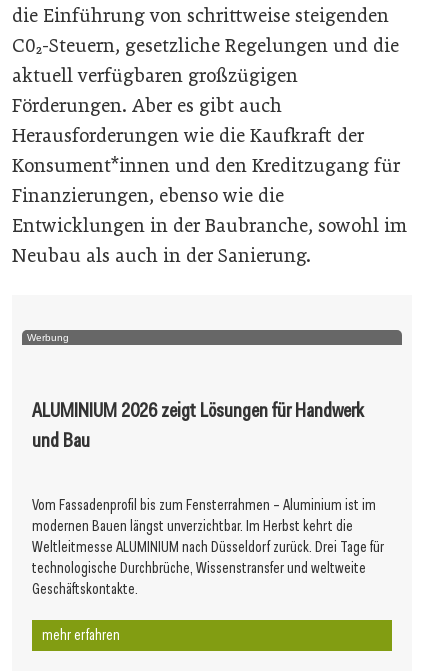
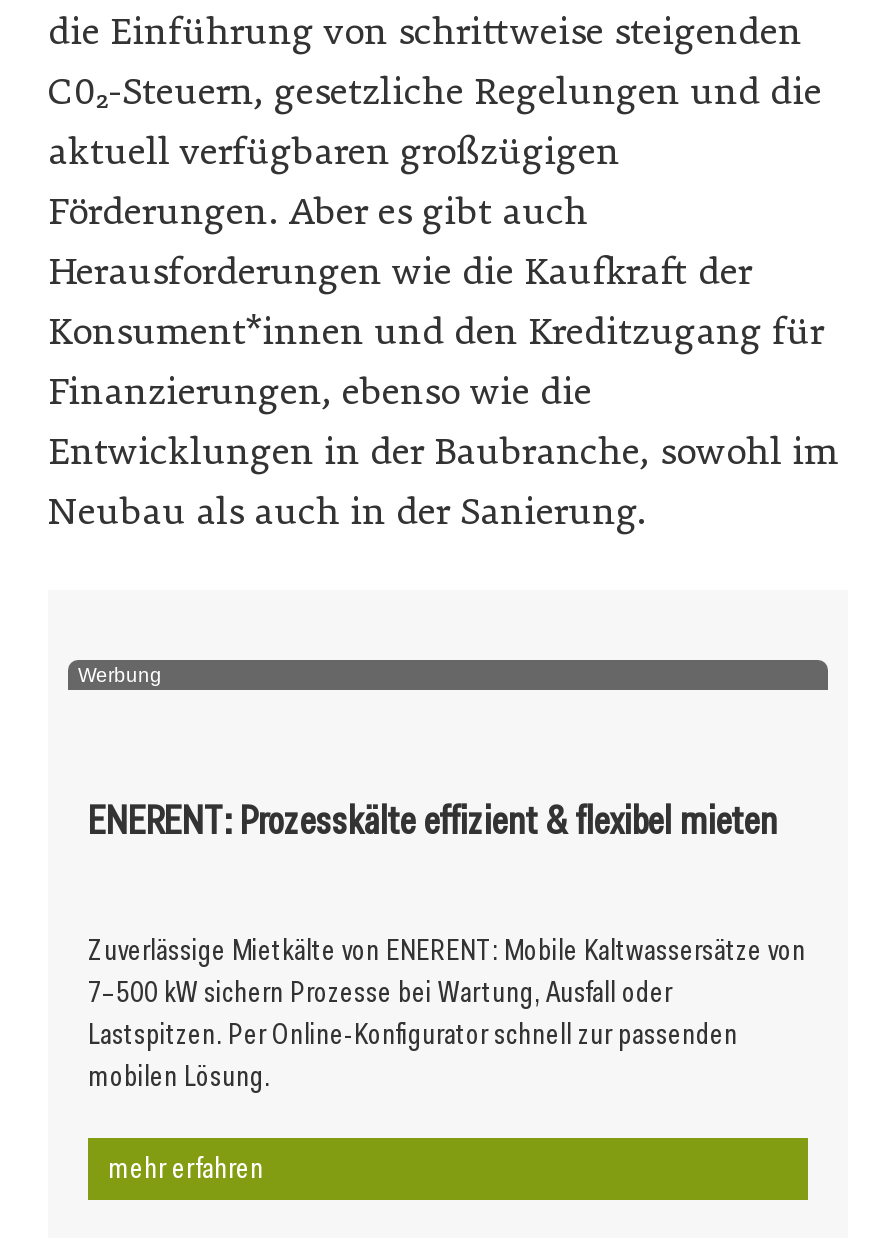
[32,397,364,453] ALUMINIUM 2026 zeigt Lösungen für Handwerk | und Bau -> [88,794,778,846] ENERENT: Prozesskälte effizient & flexibel mieten
[32,495,384,599] Vom Fassadenprofil bis zum Fensterrahmen – Aluminium ist im | modernen Bauen längst unverzichtbar. Im Herbst kehrt die | Weltleitmesse ALUMINIUM nach Düsseldorf zurück. Drei Tage für | technologische Durchbrüche, Wissenstransfer und weltweite | Geschäftskontakte. -> [88,930,806,1096] Zuverlässige Mietkälte von ENERENT: Mobile Kaltwassersätze von | 7–500 kW sichern Prozesse bei Wartung, Ausfall oder | Lastspitzen. Per Online-Konfigurator schnell zur passenden | mobilen Lösung.

